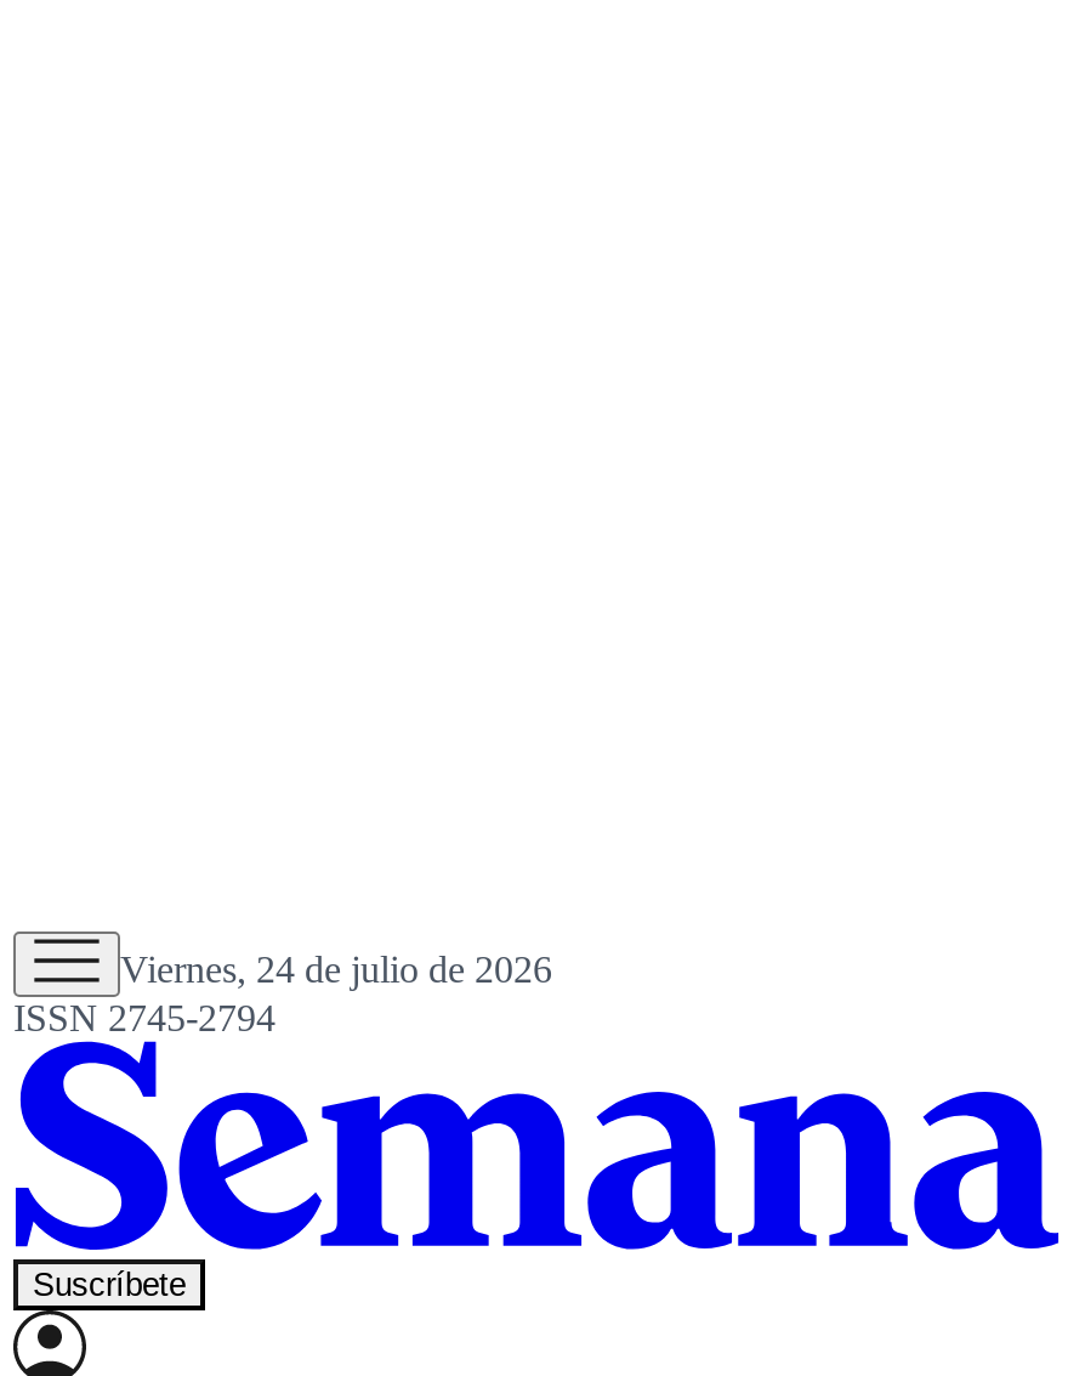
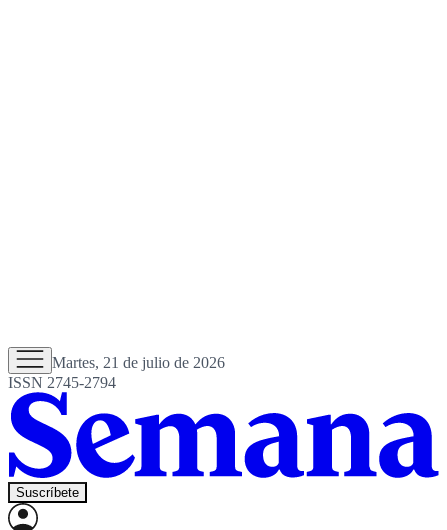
[120,949,552,990] Viernes, 24 de julio de 2026 -> [52,354,225,371] Martes, 21 de julio de 2026

